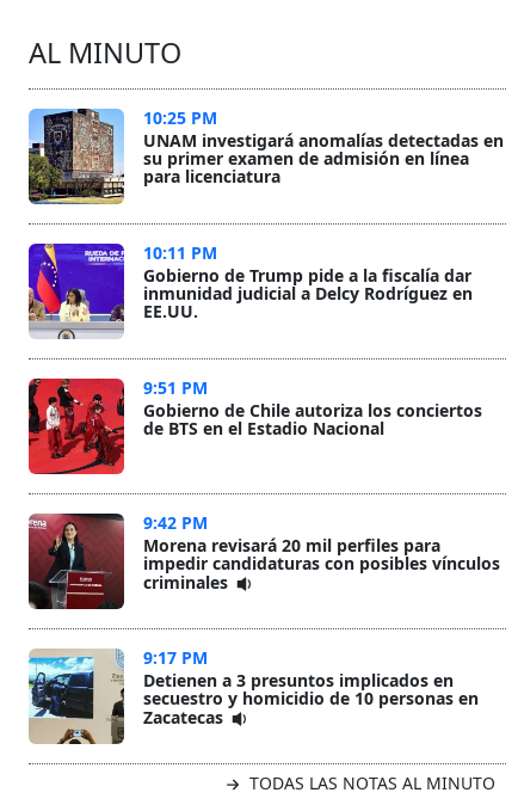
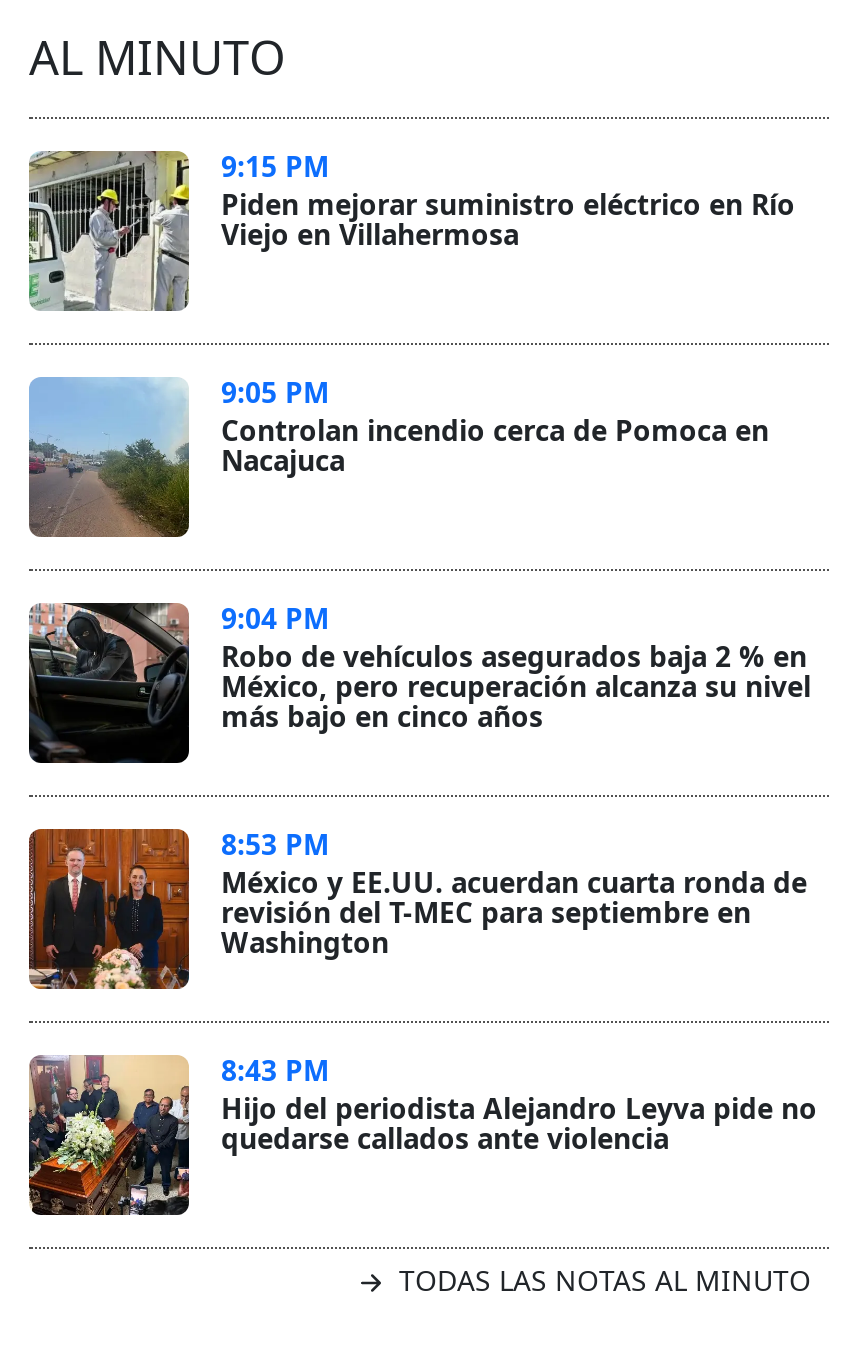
[27,106,504,204] [image] | 10:25 PM | UNAM investigará anomalías detectadas en | su primer examen de admisión en línea | para licenciatura -> [27,147,795,311] [image] | 9:15 PM | Piden mejorar suministro eléctrico en Río | Viejo en Villahermosa
[29,241,473,339] [image] | 10:11 PM | Gobierno de Trump pide a la fiscalía dar | inmunidad judicial a Delcy Rodríguez en | EE.UU. -> [27,373,769,539] [image] | 9:05 PM | Controlan incendio cerca de Pomoca en | Nacajuca
[27,376,482,475] [image] | 9:51 PM | Gobierno de Chile autoriza los conciertos | de BTS en el Estadio Nacional -> [27,599,811,765] [image] | 9:04 PM | Robo de vehículos asegurados baja 2 % en | México, pero recuperación alcanza su nivel | más bajo en cinco años
[29,511,500,610] [image] | 9:42 PM | Morena revisará 20 mil perfiles para | impedir candidaturas con posibles vínculos | criminales -> [29,825,807,991] [image] | 8:53 PM | México y EE.UU. acuerdan cuarta ronda de | revisión del T-MEC para septiembre en | Washington
[29,646,479,744] [image] | 9:17 PM | Detienen a 3 presuntos implicados en | secuestro y homicidio de 10 personas en | Zacatecas -> [27,1051,817,1217] [image] | 8:43 PM | Hijo del periodista Alejandro Leyva pide no | quedarse callados ante violencia

